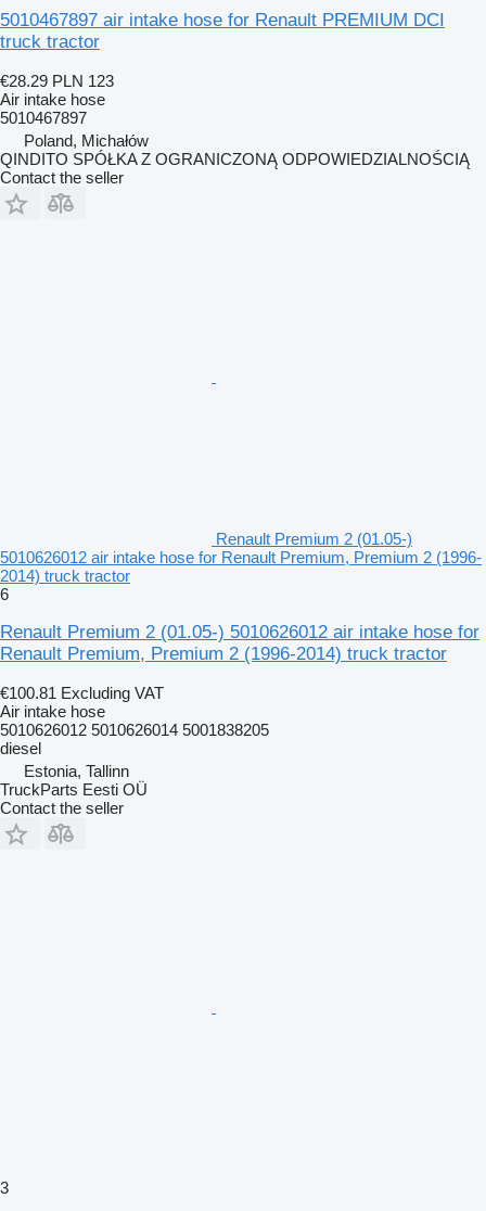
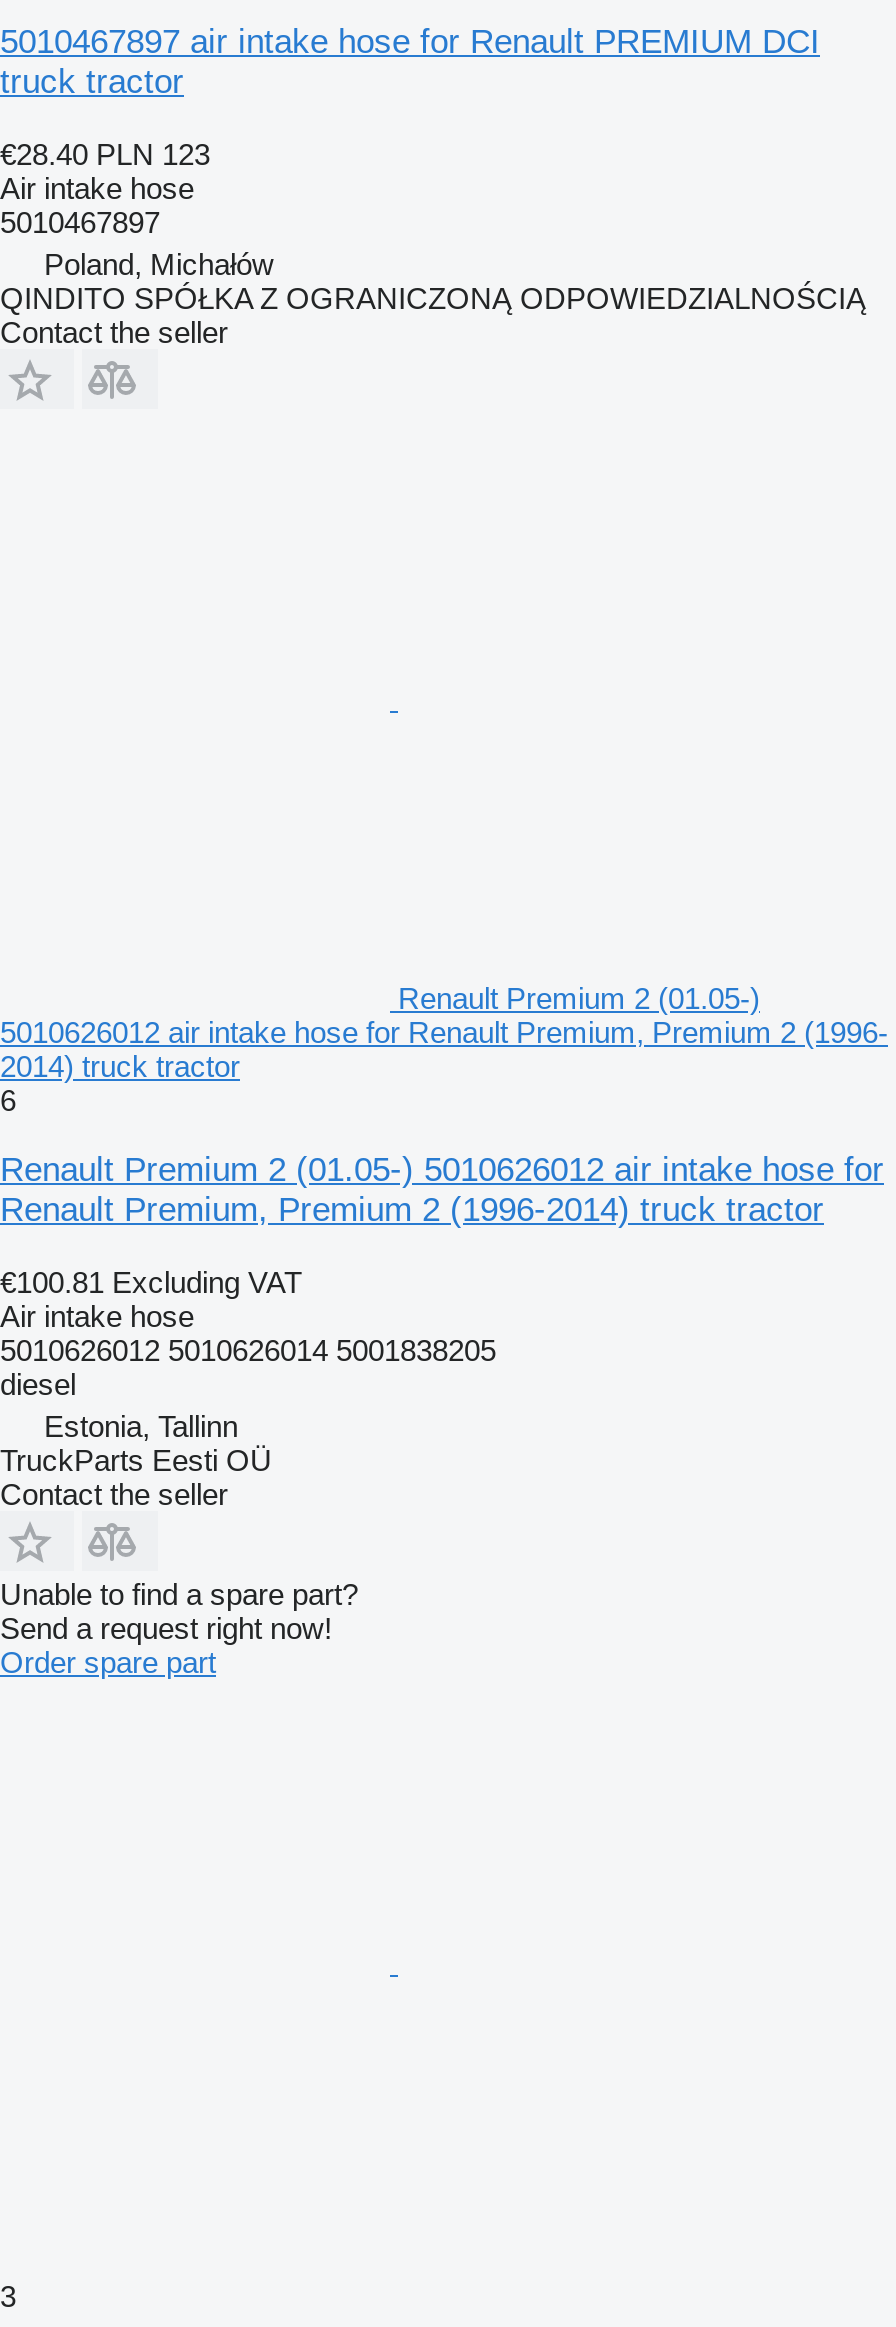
[0,72,114,90] €28.29 PLN 123 -> [0,137,210,171] €28.40 PLN 123
none -> [0,1577,358,1679] Unable to find a spare part? | Send a request right now! | Order spare part

